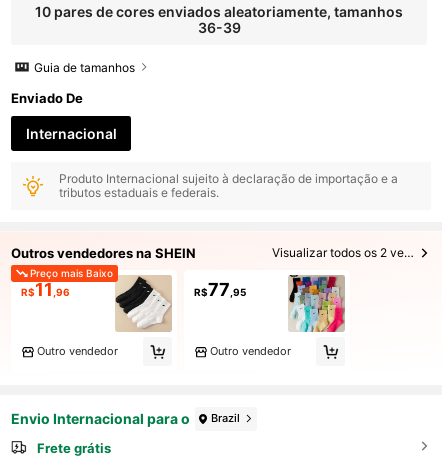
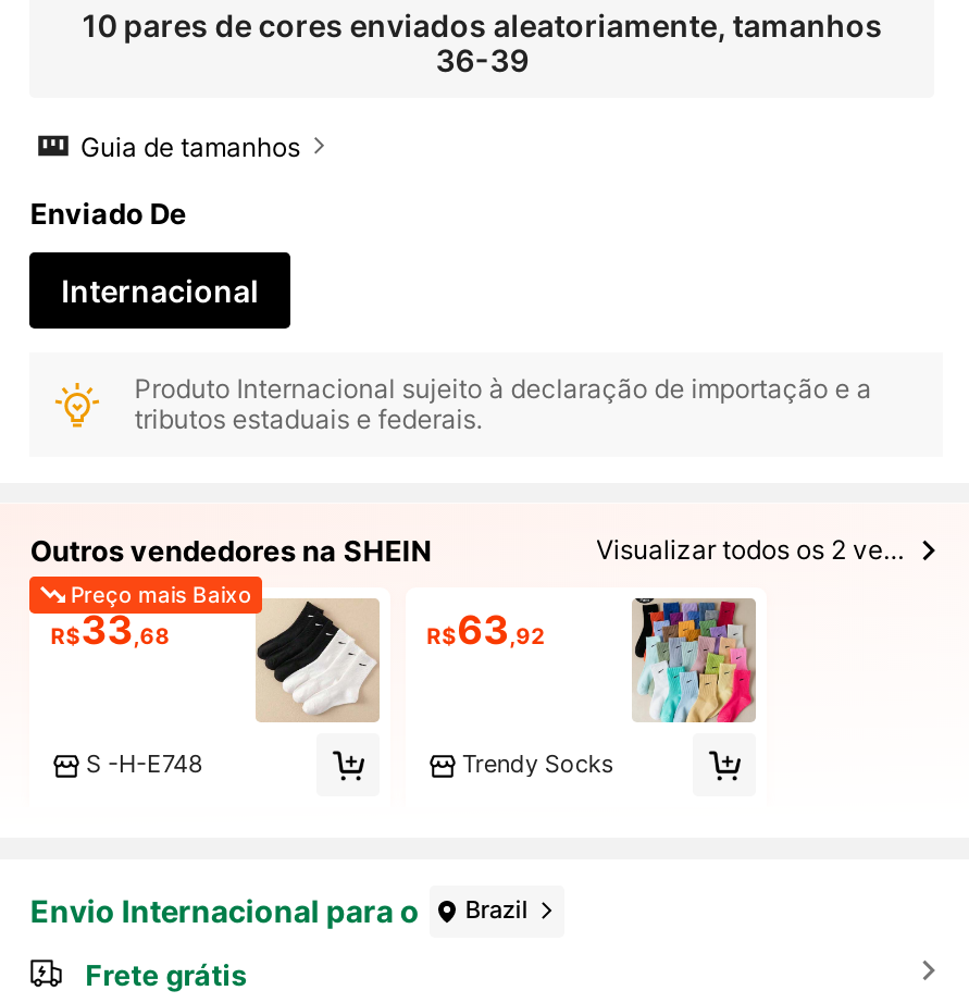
[21,279,70,300] R$11,96 -> [50,607,170,653] R$33,68
[194,279,246,300] R$77,95 -> [427,607,544,653] R$63,92
[37,344,118,358] Outro vendedor -> [86,750,203,780] S -H-E748
[210,344,291,358] Outro vendedor -> [462,750,614,780] Trendy Socks

